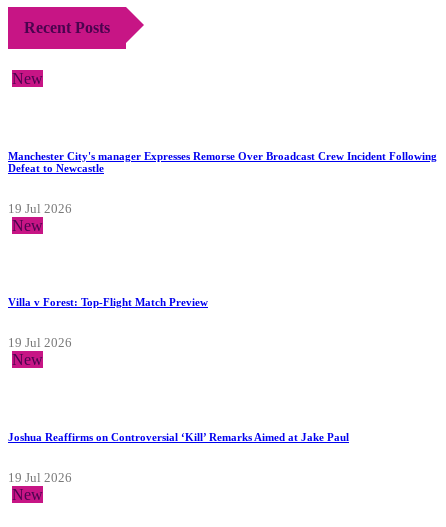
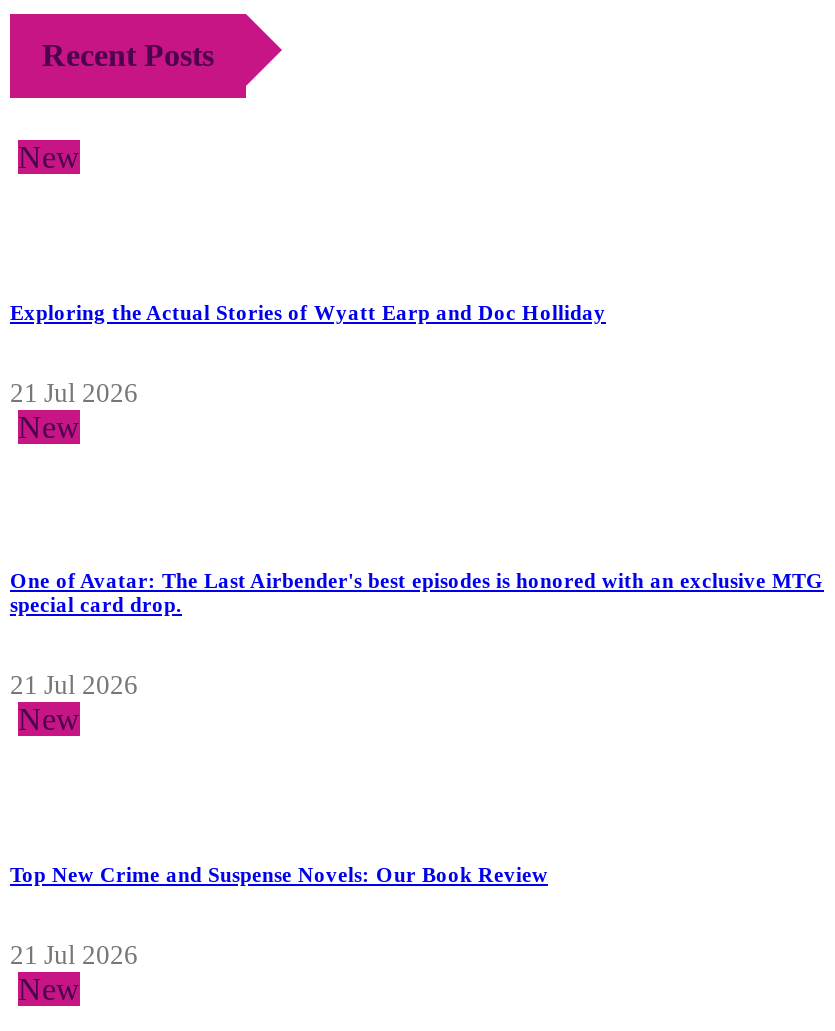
[8,149,437,173] Manchester City's manager Expresses Remorse Over Broadcast Crew Incident Following | Defeat to Newcastle -> [10,299,606,323] Exploring the Actual Stories of Wyatt Earp and Doc Holliday
[8,200,72,215] 19 Jul 2026 -> [10,377,138,407] 21 Jul 2026
[8,296,208,308] Villa v Forest: Top-Flight Match Preview -> [10,569,824,617] One of Avatar: The Last Airbender's best episodes is honored with an exclusive MTG | special card drop.
[8,335,72,350] 19 Jul 2026 -> [10,671,138,701] 21 Jul 2026
[8,431,349,443] Joshua Reaffirms on Controversial ‘Kill’ Remarks Aimed at Jake Paul -> [10,863,548,887] Top New Crime and Suspense Novels: Our Book Review
[8,470,72,485] 19 Jul 2026 -> [10,941,138,971] 21 Jul 2026

